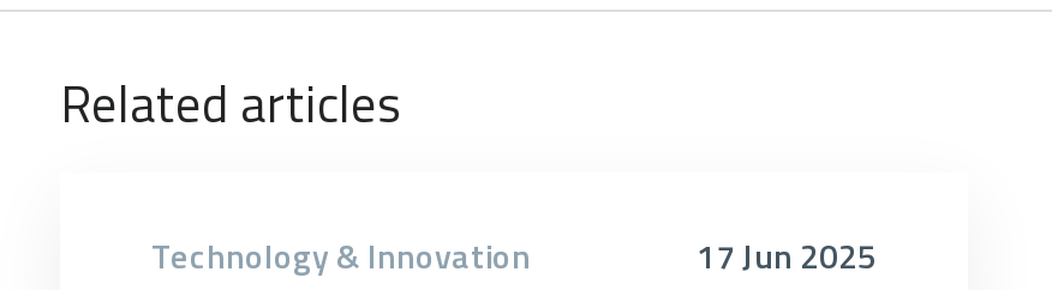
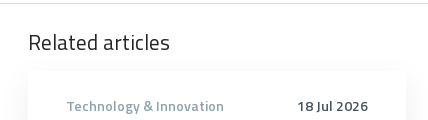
[697,229,877,279] 17 Jun 2025 -> [297,95,368,116] 18 Jul 2026

